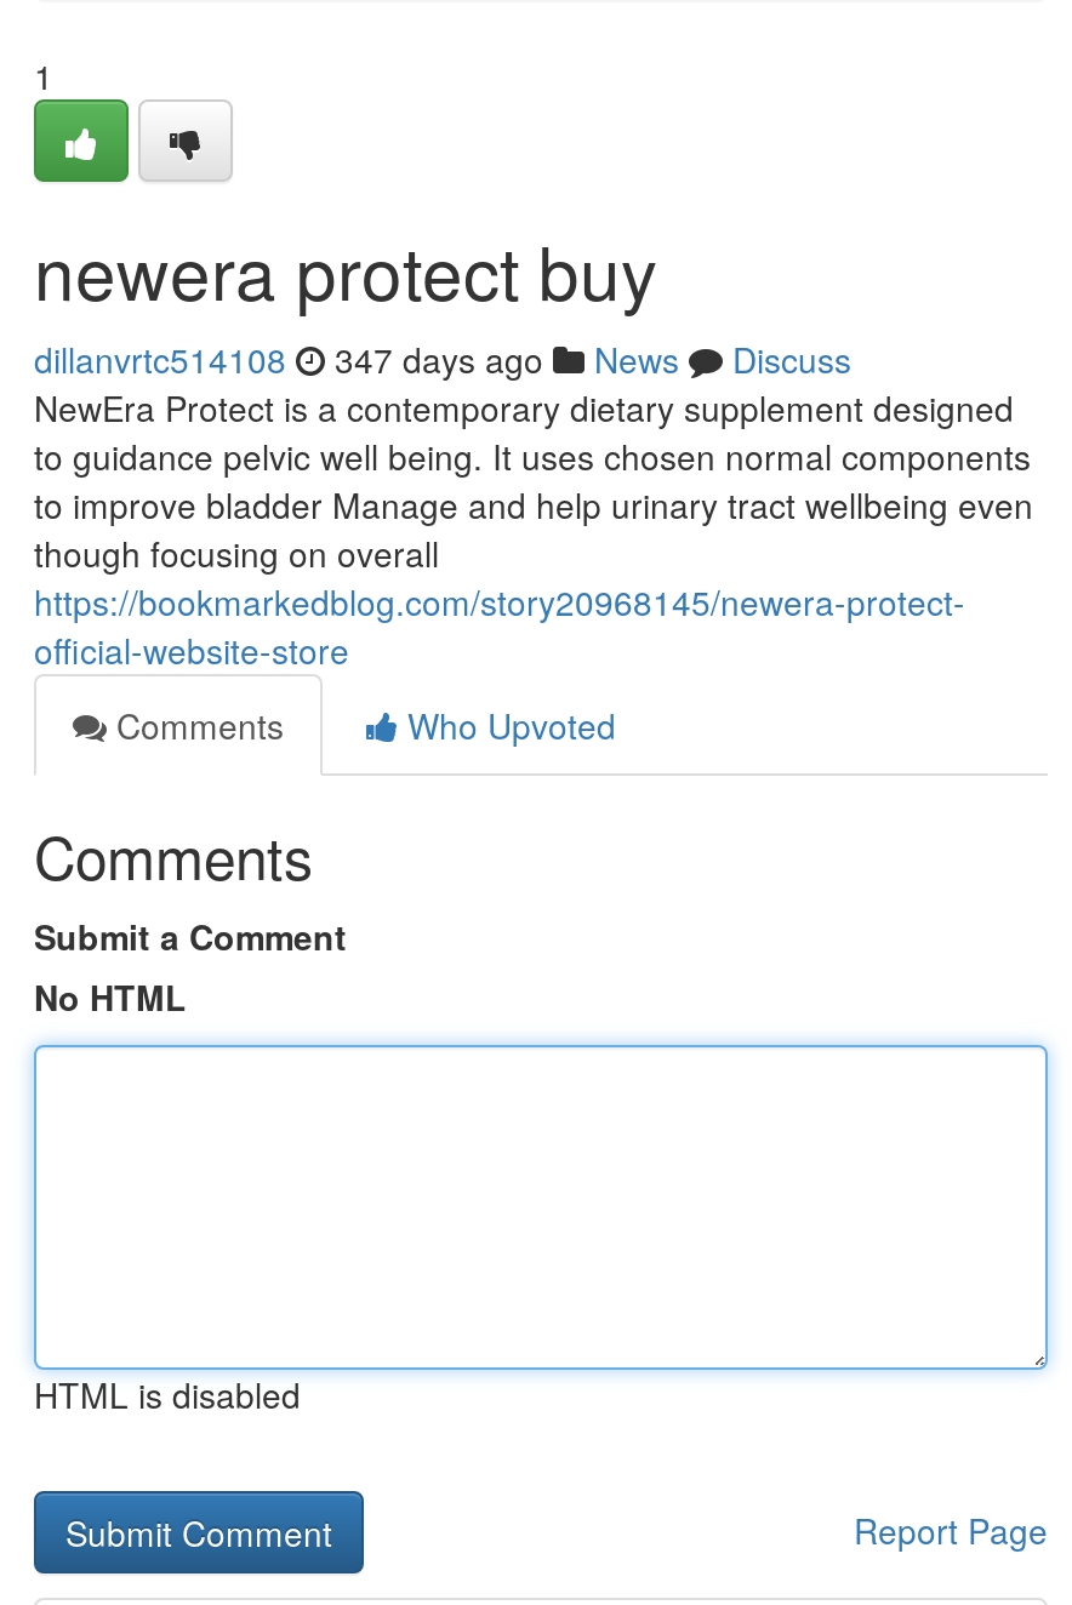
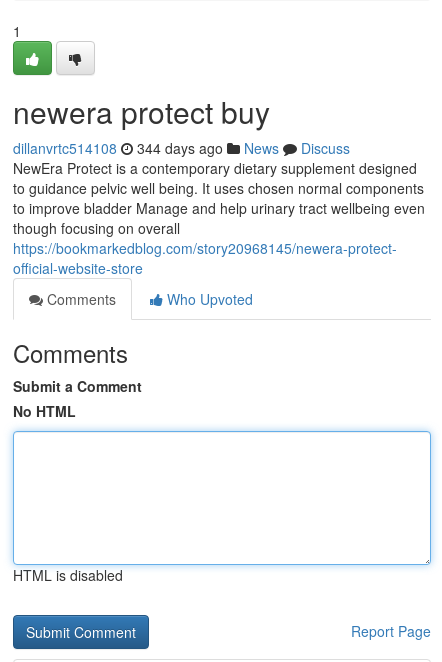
[34,335,851,383] dillanvrtc514108 347 days ago News Discuss -> [13,138,350,158] dillanvrtc514108 344 days ago News Discuss

